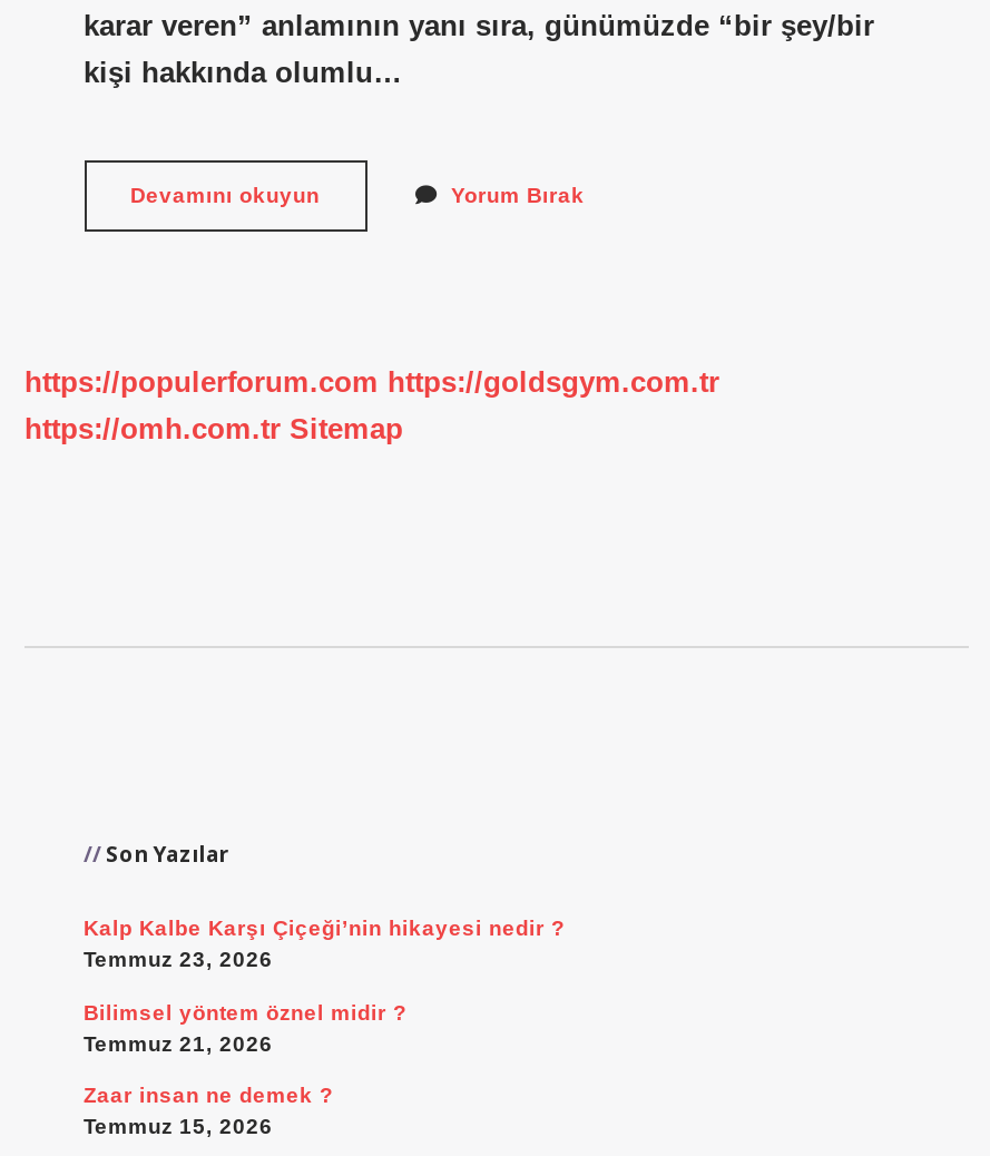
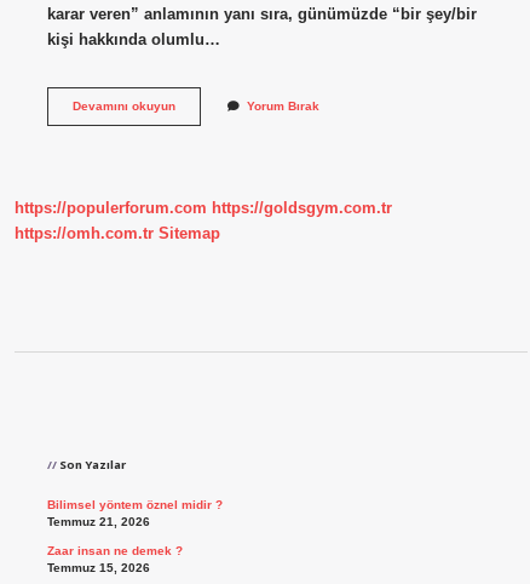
[84,916,565,972] Kalp Kalbe Karşı Çiçeği’nin hikayesi nedir ? | Temmuz 23, 2026 -> none

